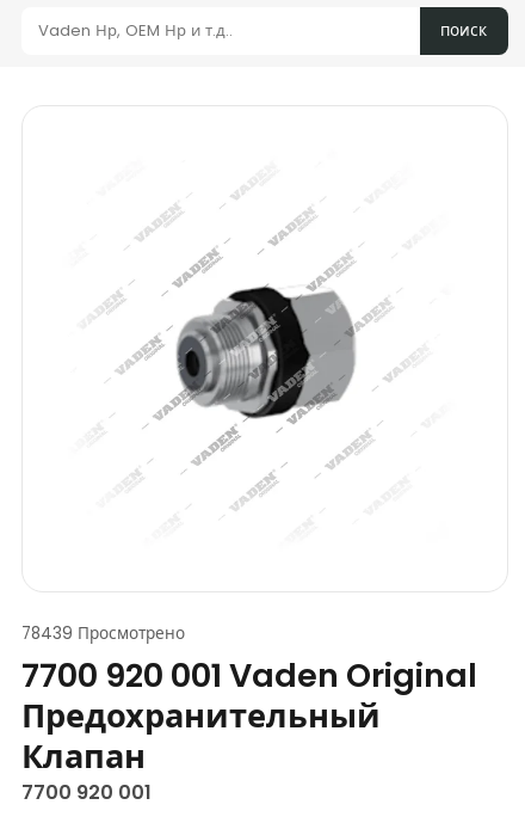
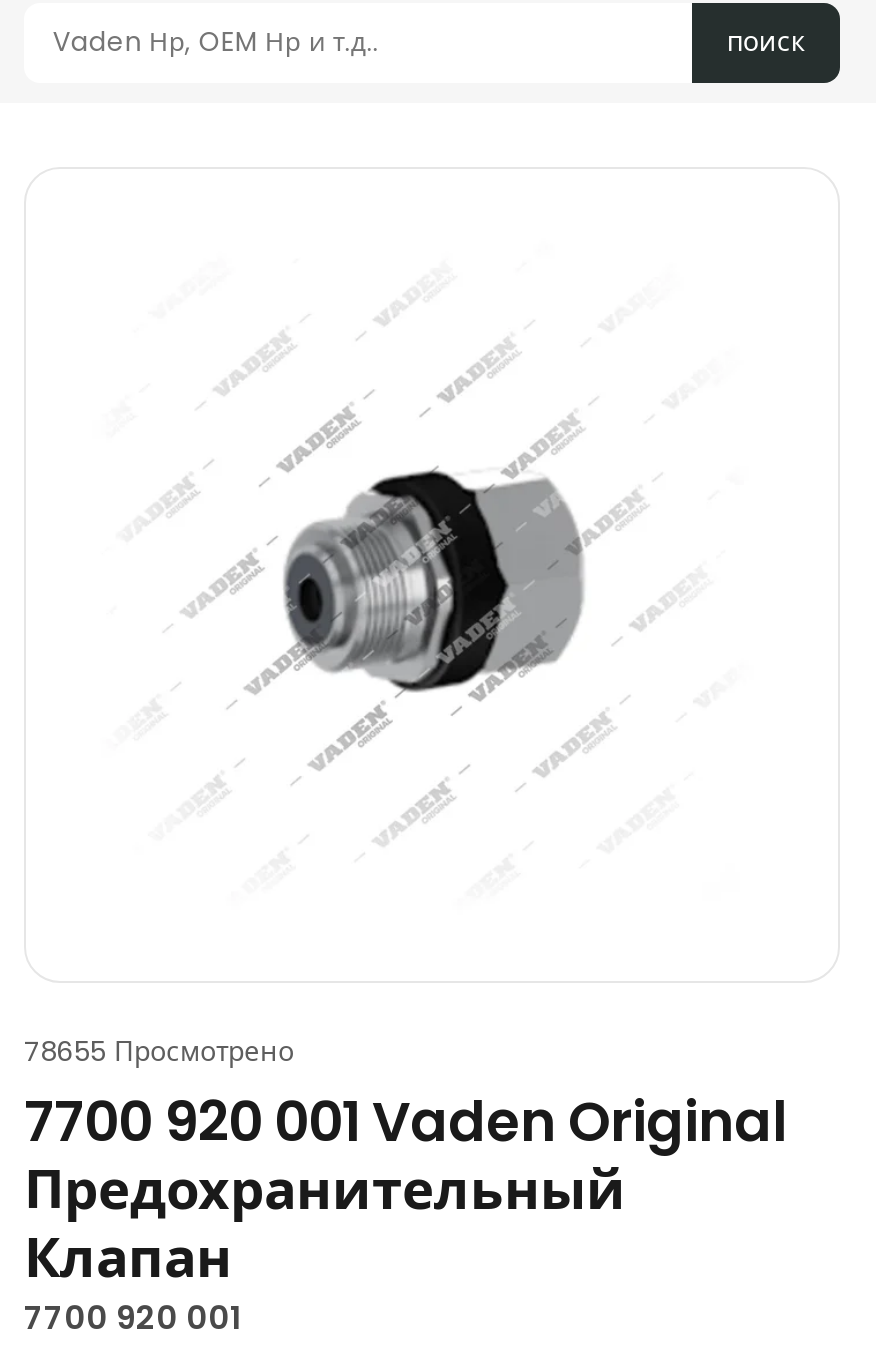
[21,622,185,645] 78439 Просмотрено -> [24,1033,294,1071] 78655 Просмотрено

